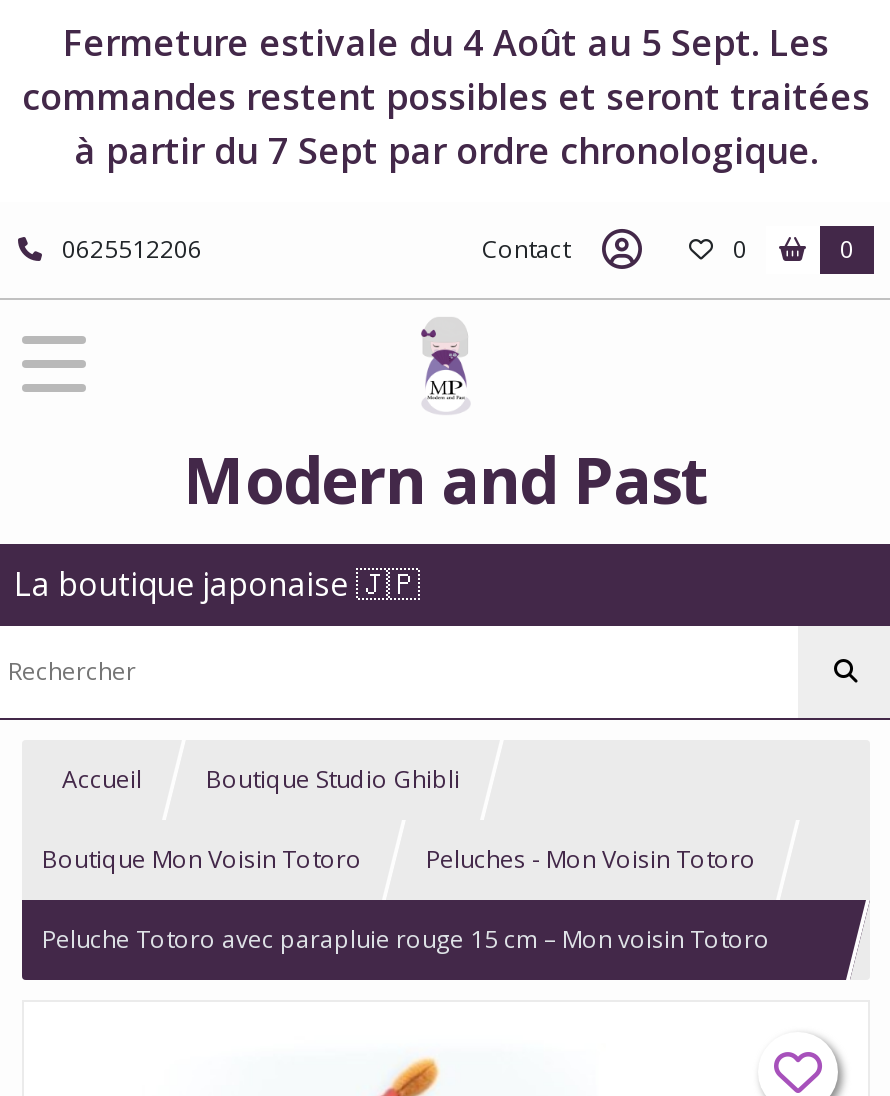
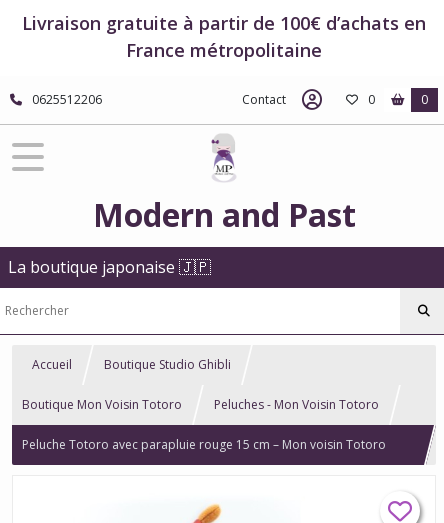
[22,18,870,174] Fermeture estivale du 4 Août au 5 Sept. Les | commandes restent possibles et seront traitées | à partir du 7 Sept par ordre chronologique. -> [22,11,426,62] Livraison gratuite à partir de 100€ d’achats en | France métropolitaine

